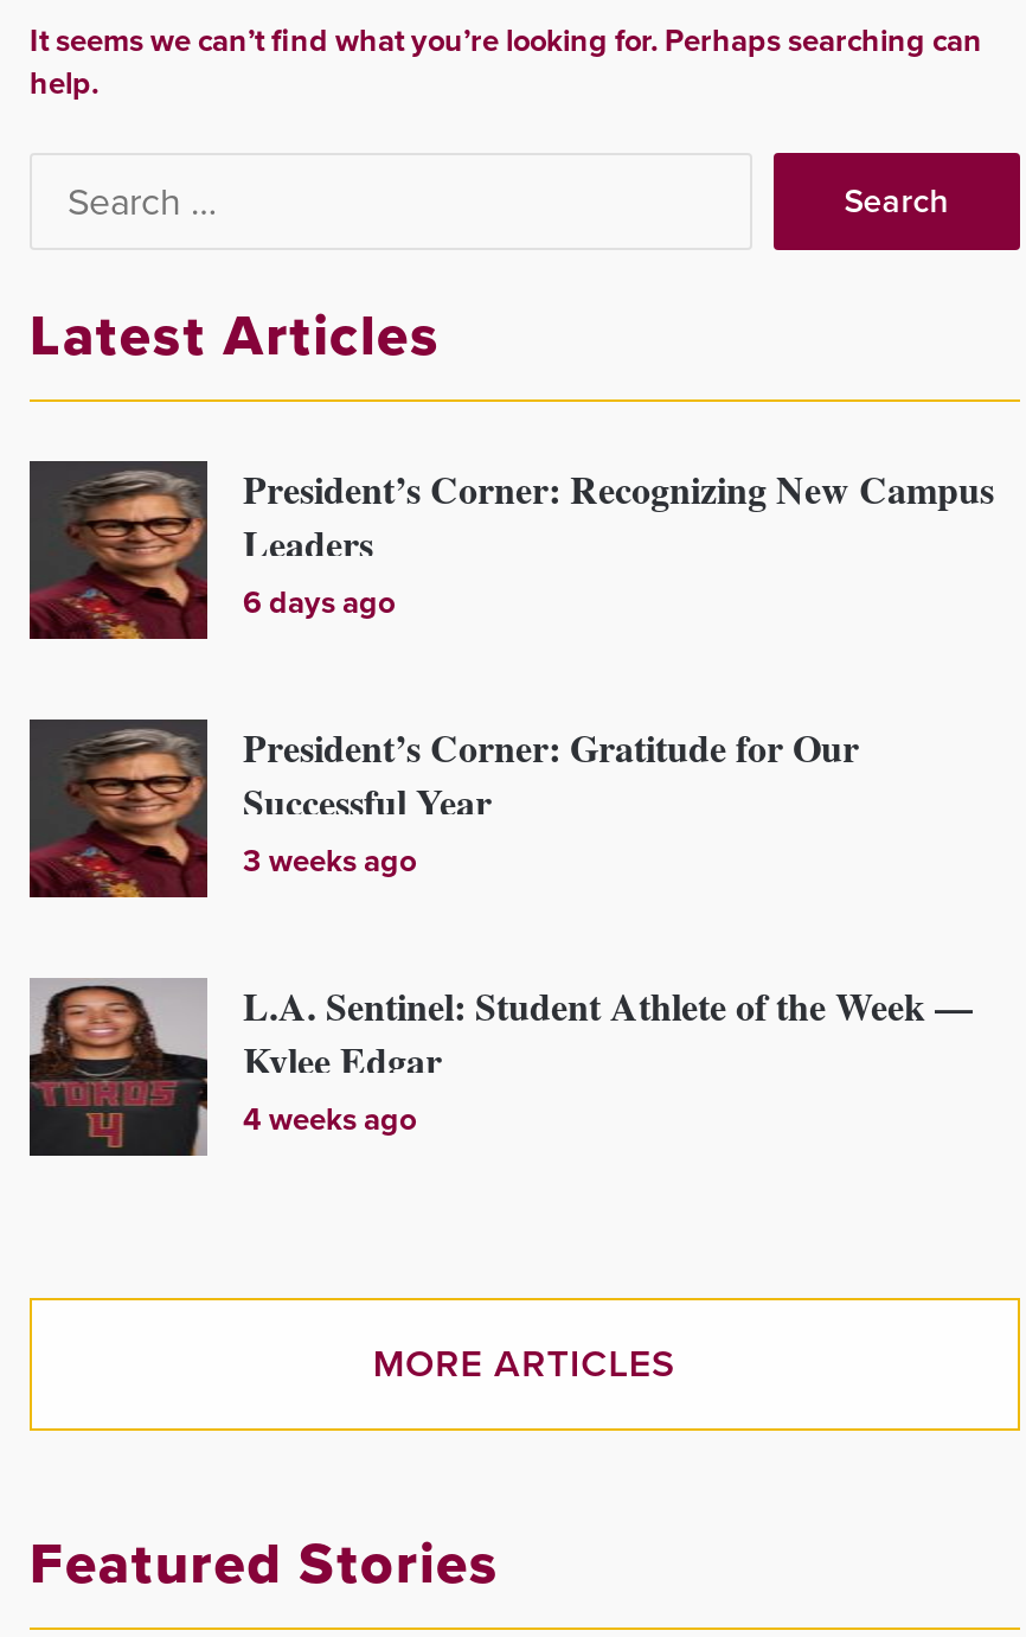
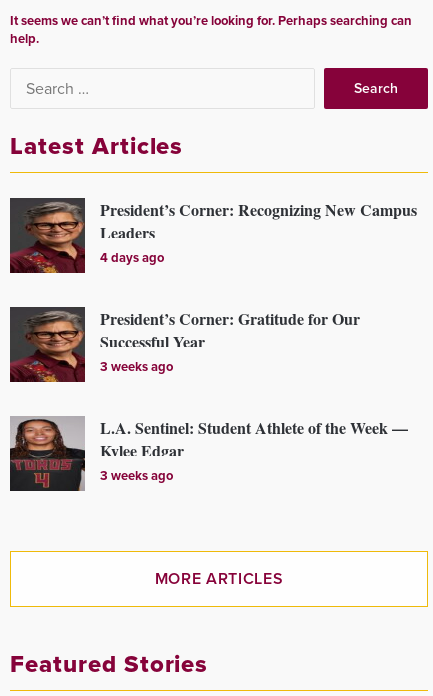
[243,579,395,624] 6 days ago -> [100,248,164,267] 4 days ago
[243,1096,416,1141] 4 weeks ago -> [100,466,173,485] 3 weeks ago

